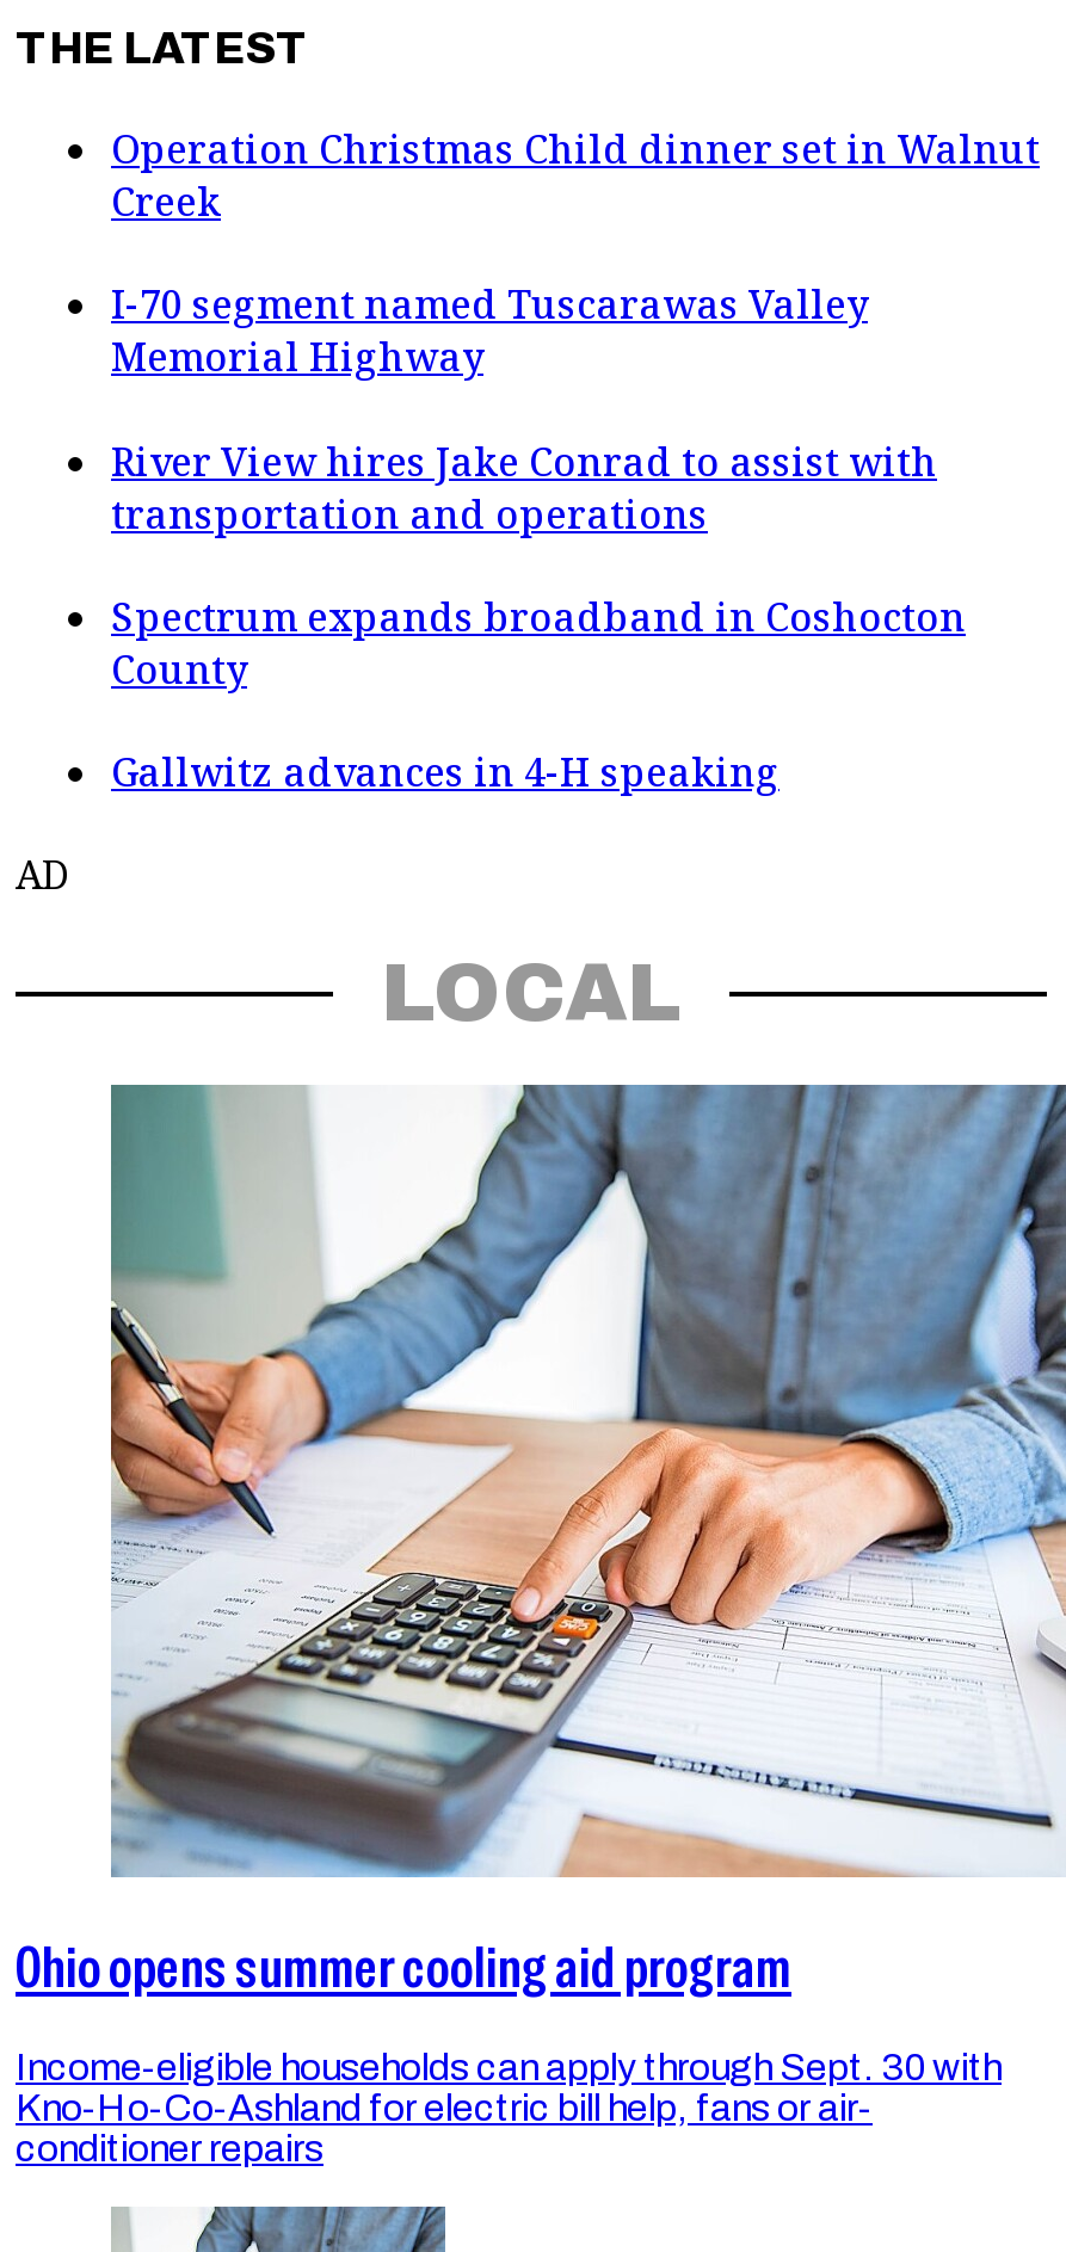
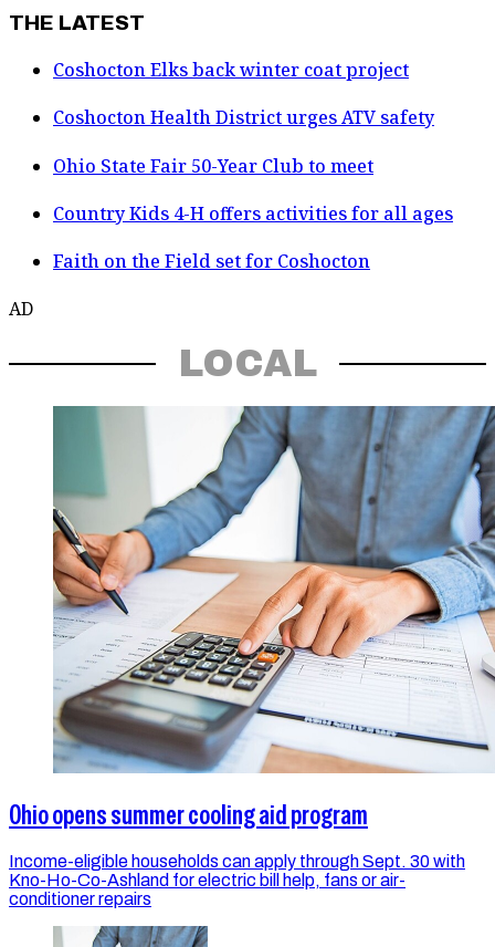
[111,123,1040,228] Operation Christmas Child dinner set in Walnut | Creek -> [53,58,409,82] Coshocton Elks back winter coat project
[111,279,868,384] I-70 segment named Tuscarawas Valley | Memorial Highway -> [53,105,434,130] Coshocton Health District urges ATV safety
[111,435,937,540] River View hires Jake Conrad to assist with | transportation and operations -> [53,153,373,178] Ohio State Fair 50-Year Club to meet
[111,590,966,695] Spectrum expands broadband in Coshocton | County -> [53,201,453,225] Country Kids 4-H offers activities for all ages
[111,746,780,799] Gallwitz advances in 4-H speaking -> [53,249,370,273] Faith on the Field set for Coshocton

